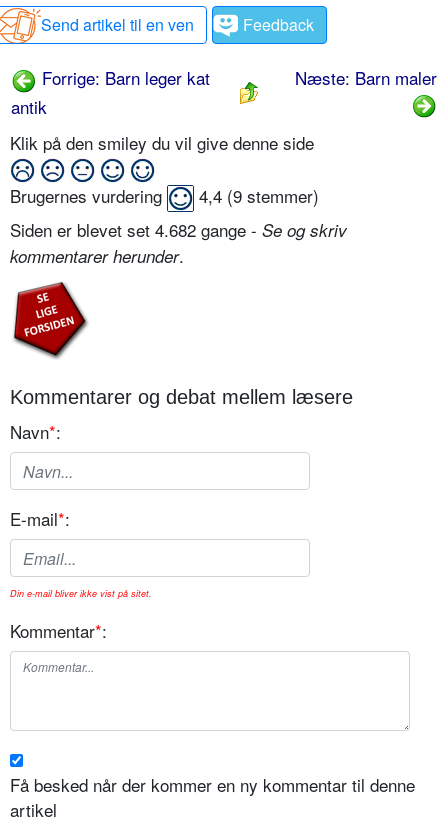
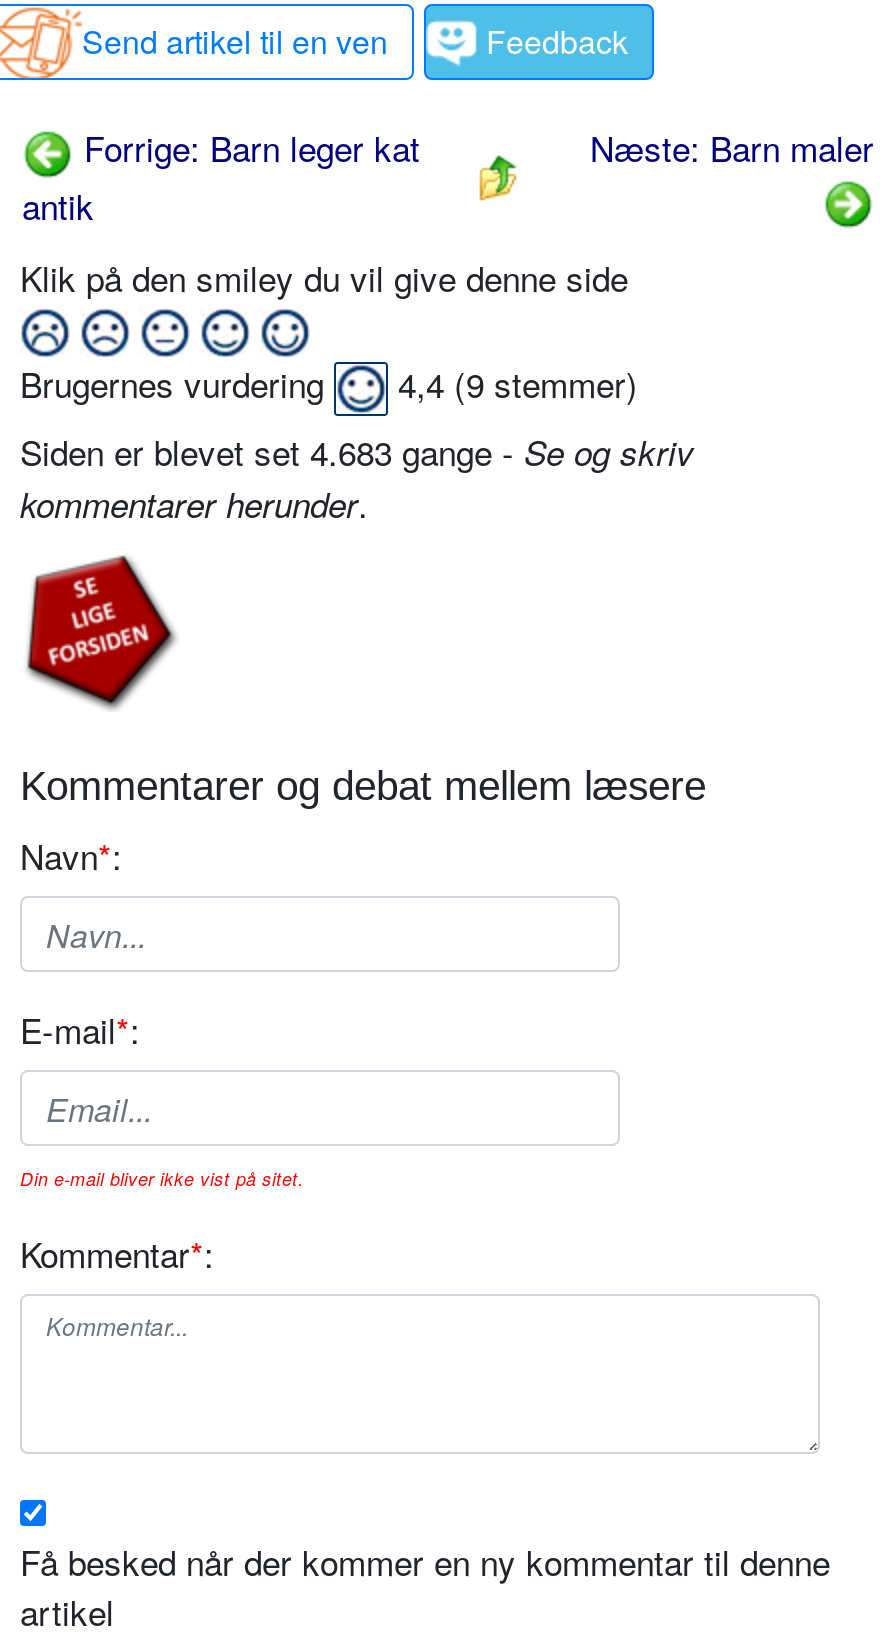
[10,217,347,242] Siden er blevet set 4.682 gange - Se og skriv -> [20,427,694,477] Siden er blevet set 4.683 gange - Se og skriv

